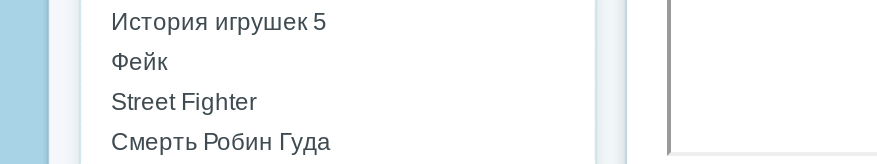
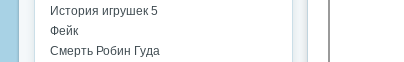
[111,88,257,116] Street Fighter -> none

